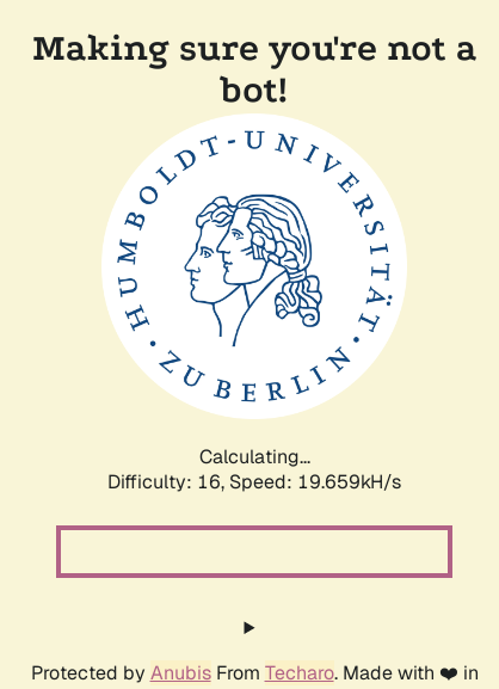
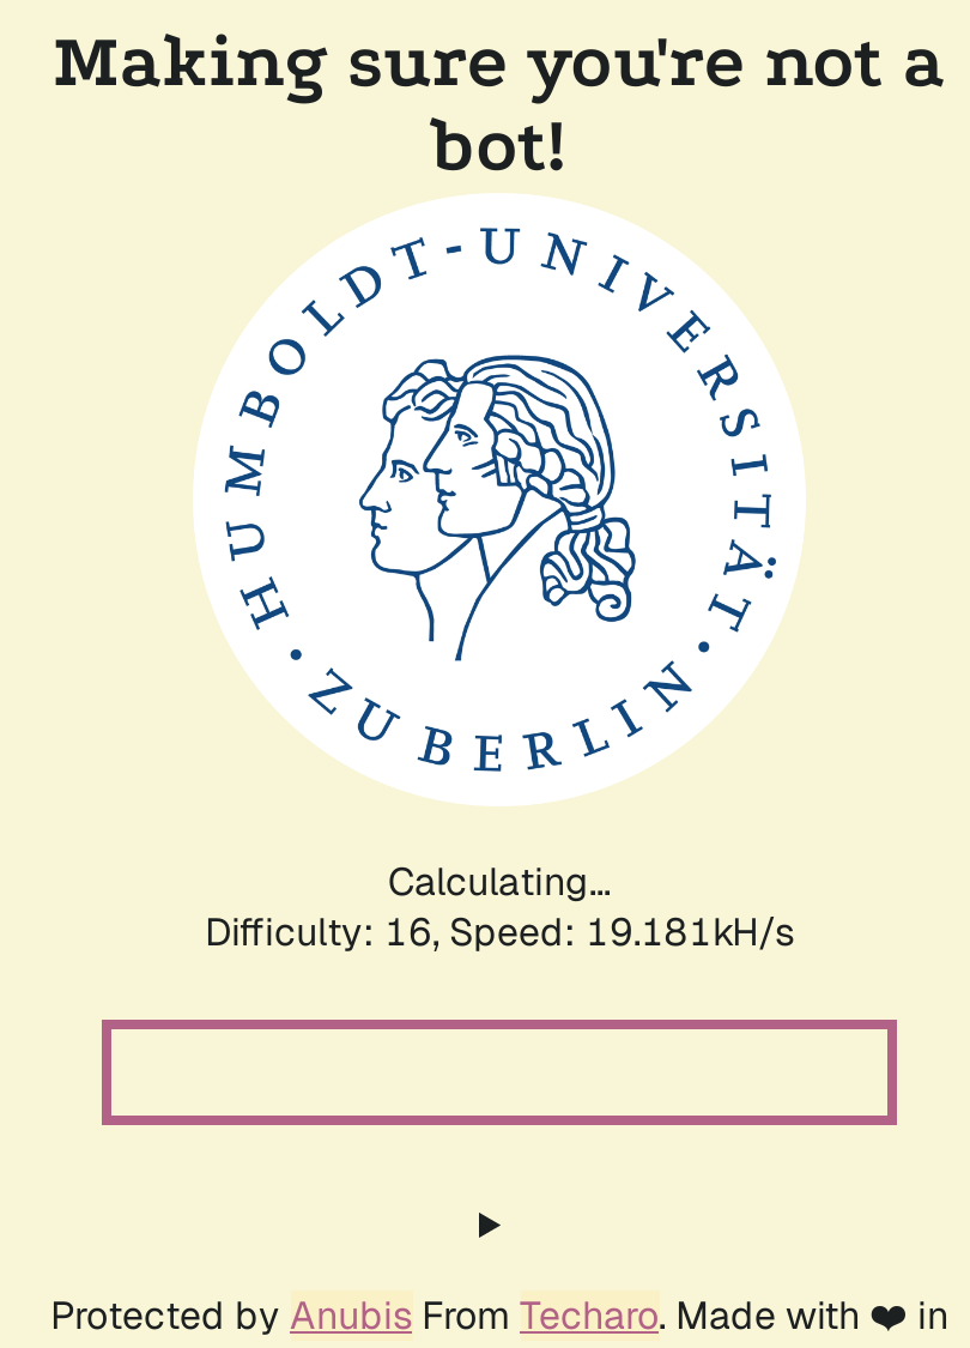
[107,469,401,494] Difficulty: 16, Speed: 19.659kH/s -> [205,907,794,957] Difficulty: 16, Speed: 19.181kH/s

